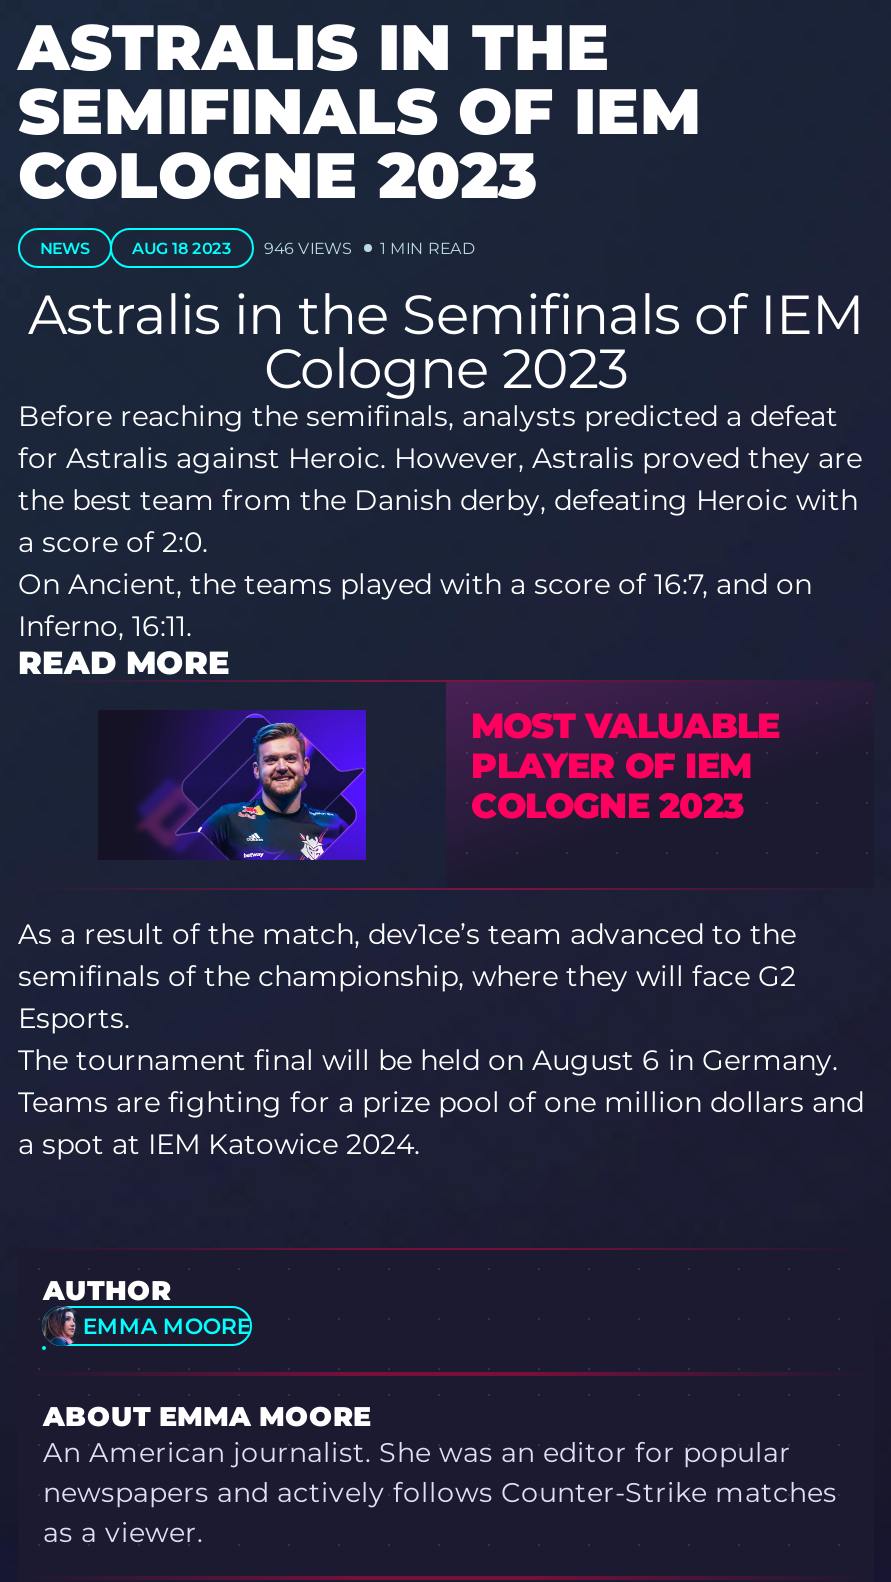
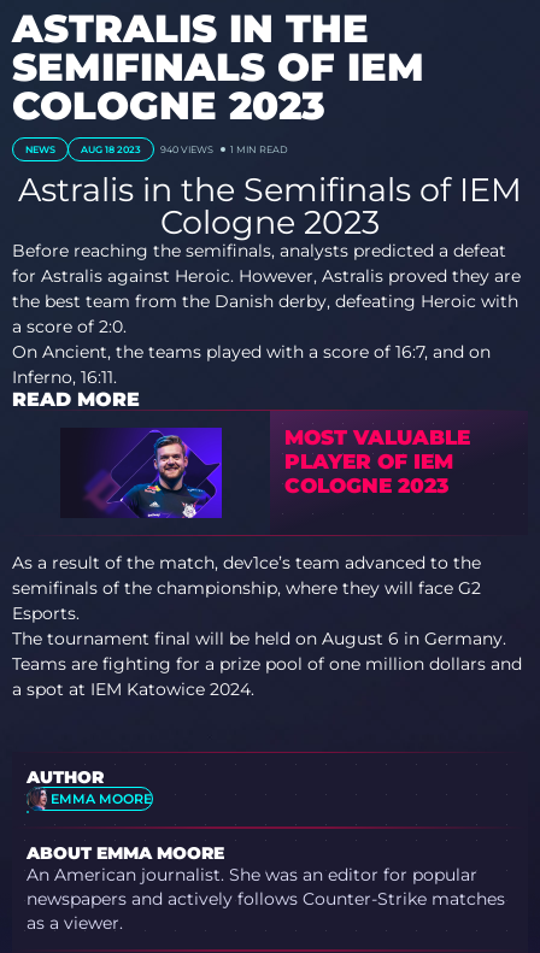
[132,238,476,258] AUG 18 2023 946 VIEWS 1 MIN READ -> [81,143,288,155] AUG 18 2023 940 VIEWS 1 MIN READ

